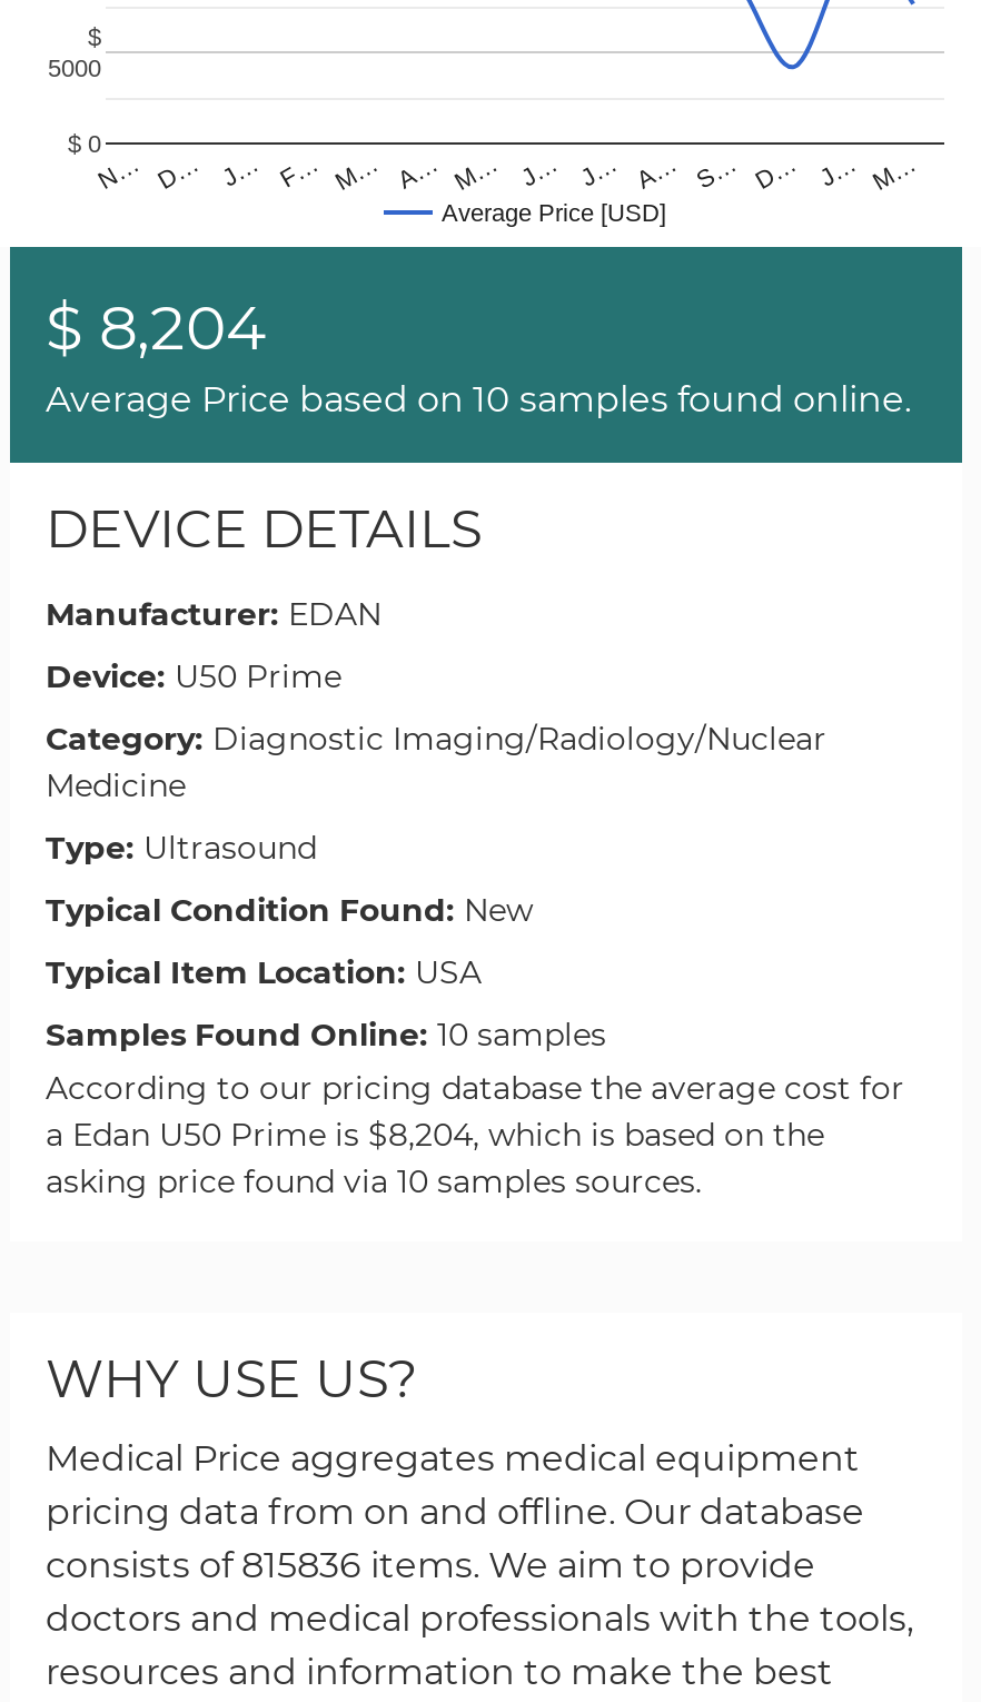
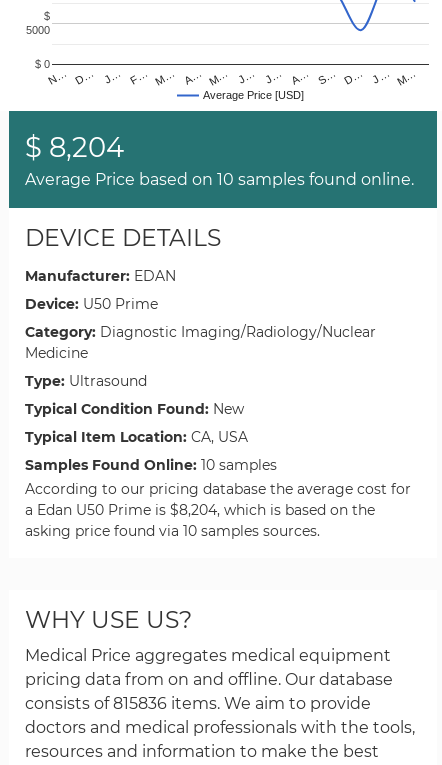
[46,951,482,991] Typical Item Location USA -> [25,427,248,445] Typical Item Location CA, USA

